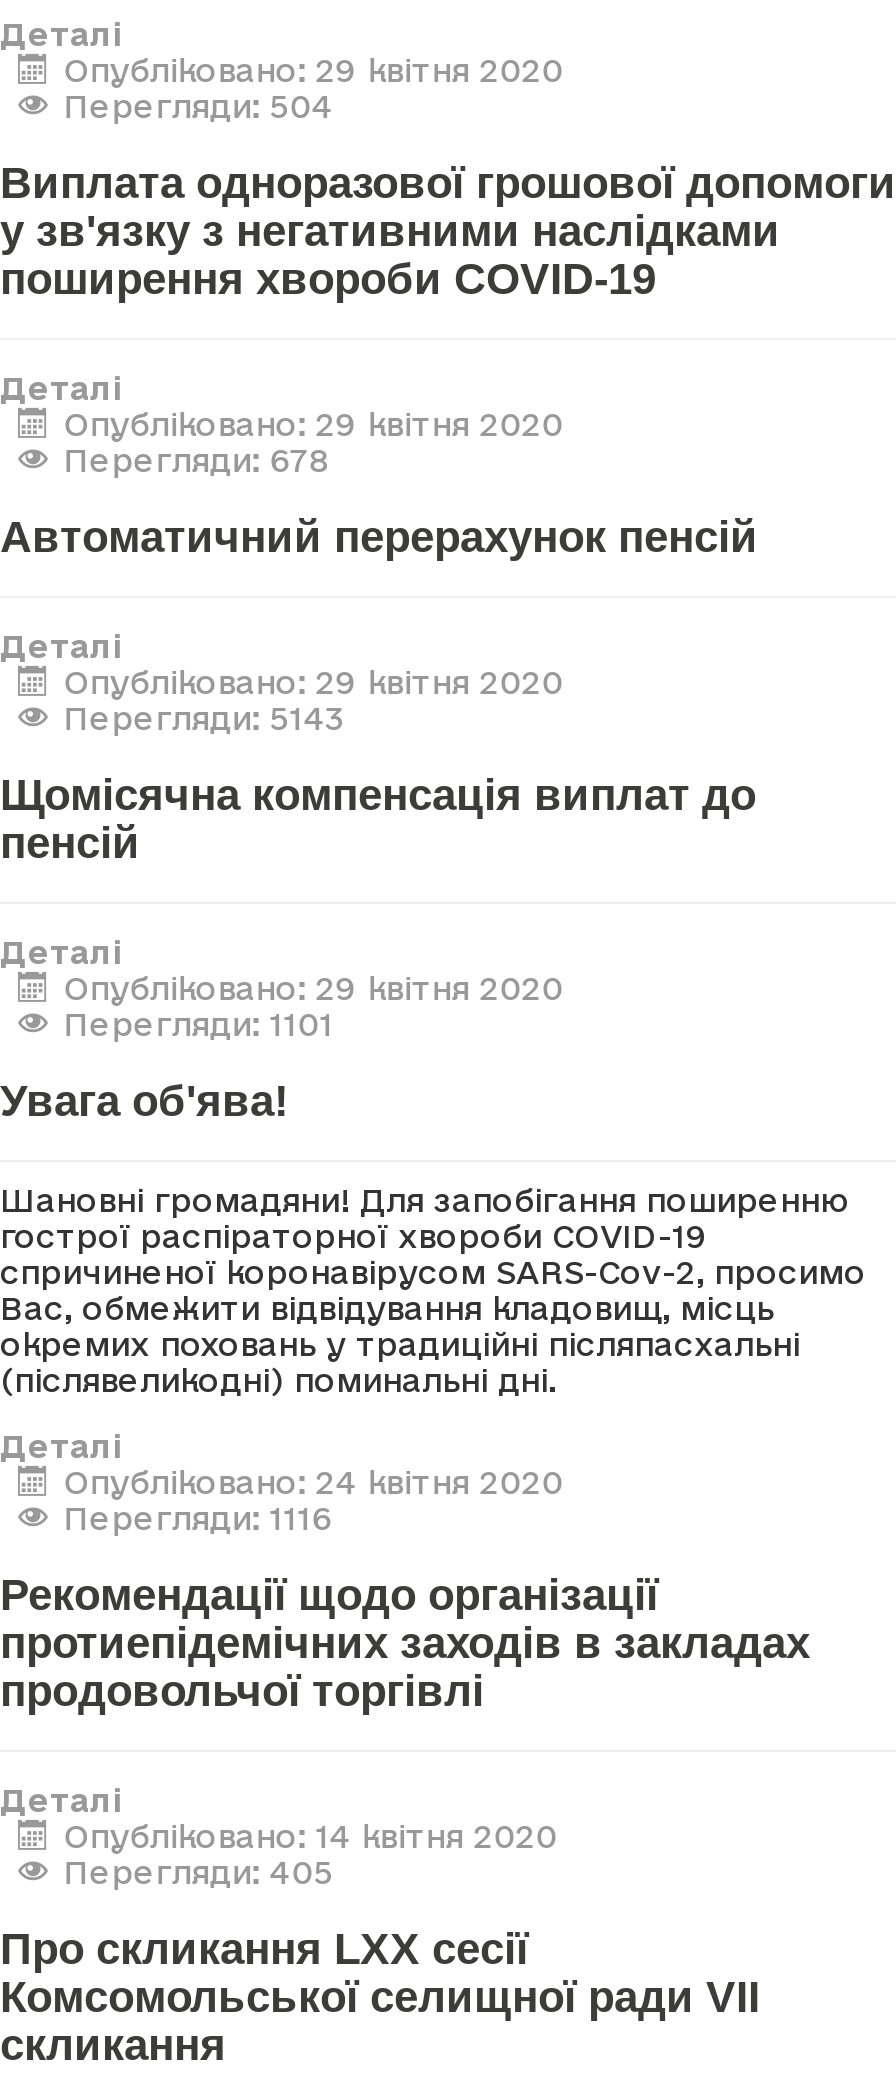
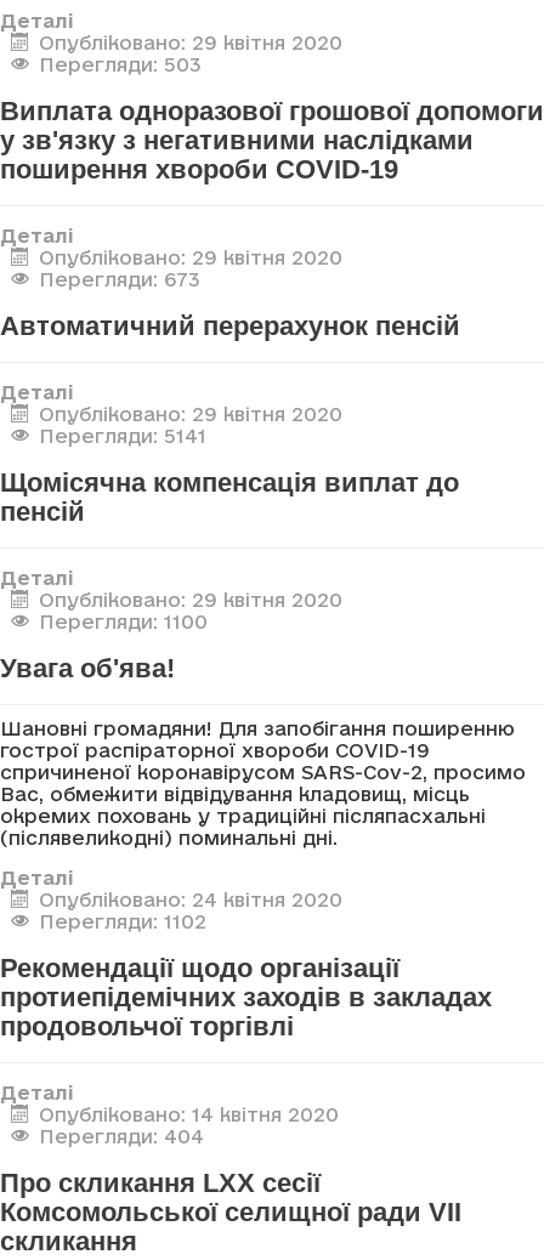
[64,87,334,123] Перегляди: 504 -> [39,53,201,75] Перегляди: 503
[64,441,330,477] Перегляди: 678 -> [39,268,200,290] Перегляди: 673
[64,699,346,735] Перегляди: 5143 -> [39,424,206,446] Перегляди: 5141
[64,1005,334,1041] Перегляди: 1101 -> [39,610,207,632] Перегляди: 1100
[64,1499,332,1535] Перегляди: 1116 -> [39,910,206,932] Перегляди: 1102
[64,1853,334,1889] Перегляди: 405 -> [39,1125,204,1147] Перегляди: 404

